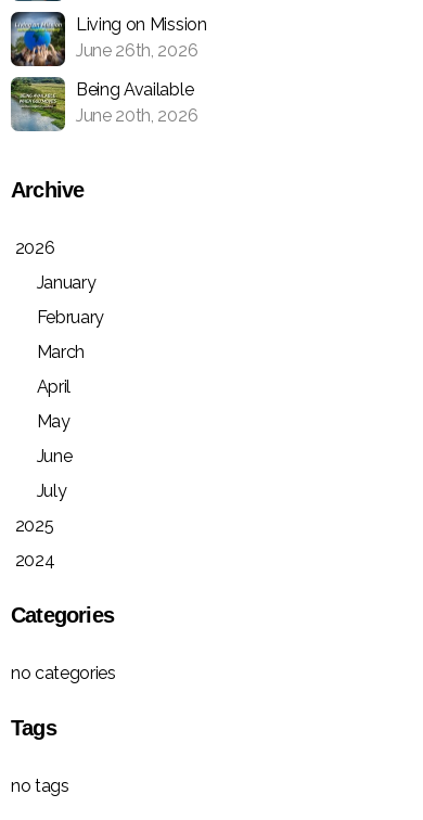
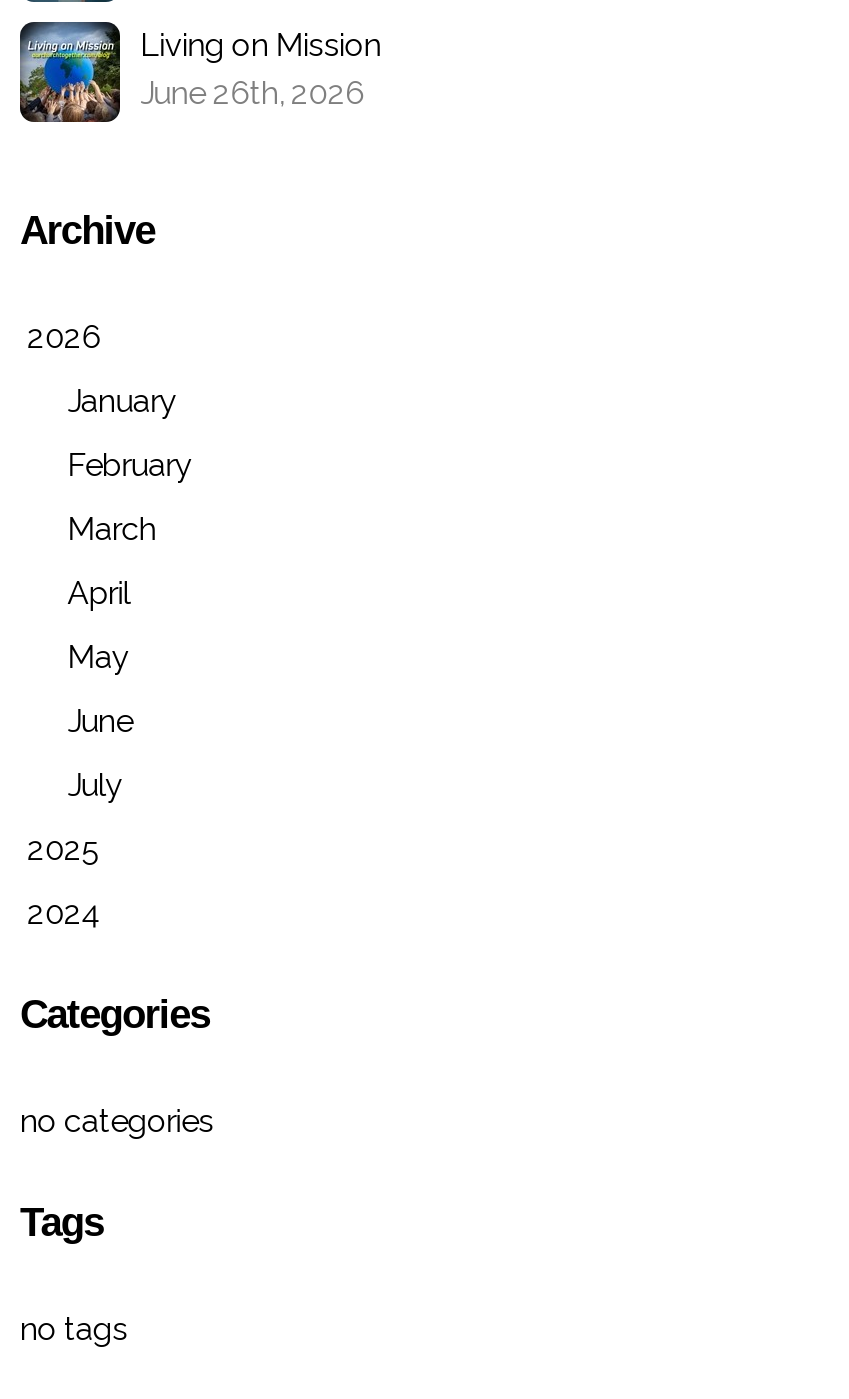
[11,76,198,132] [image] | Being Available | June 20th, 2026 -> none

